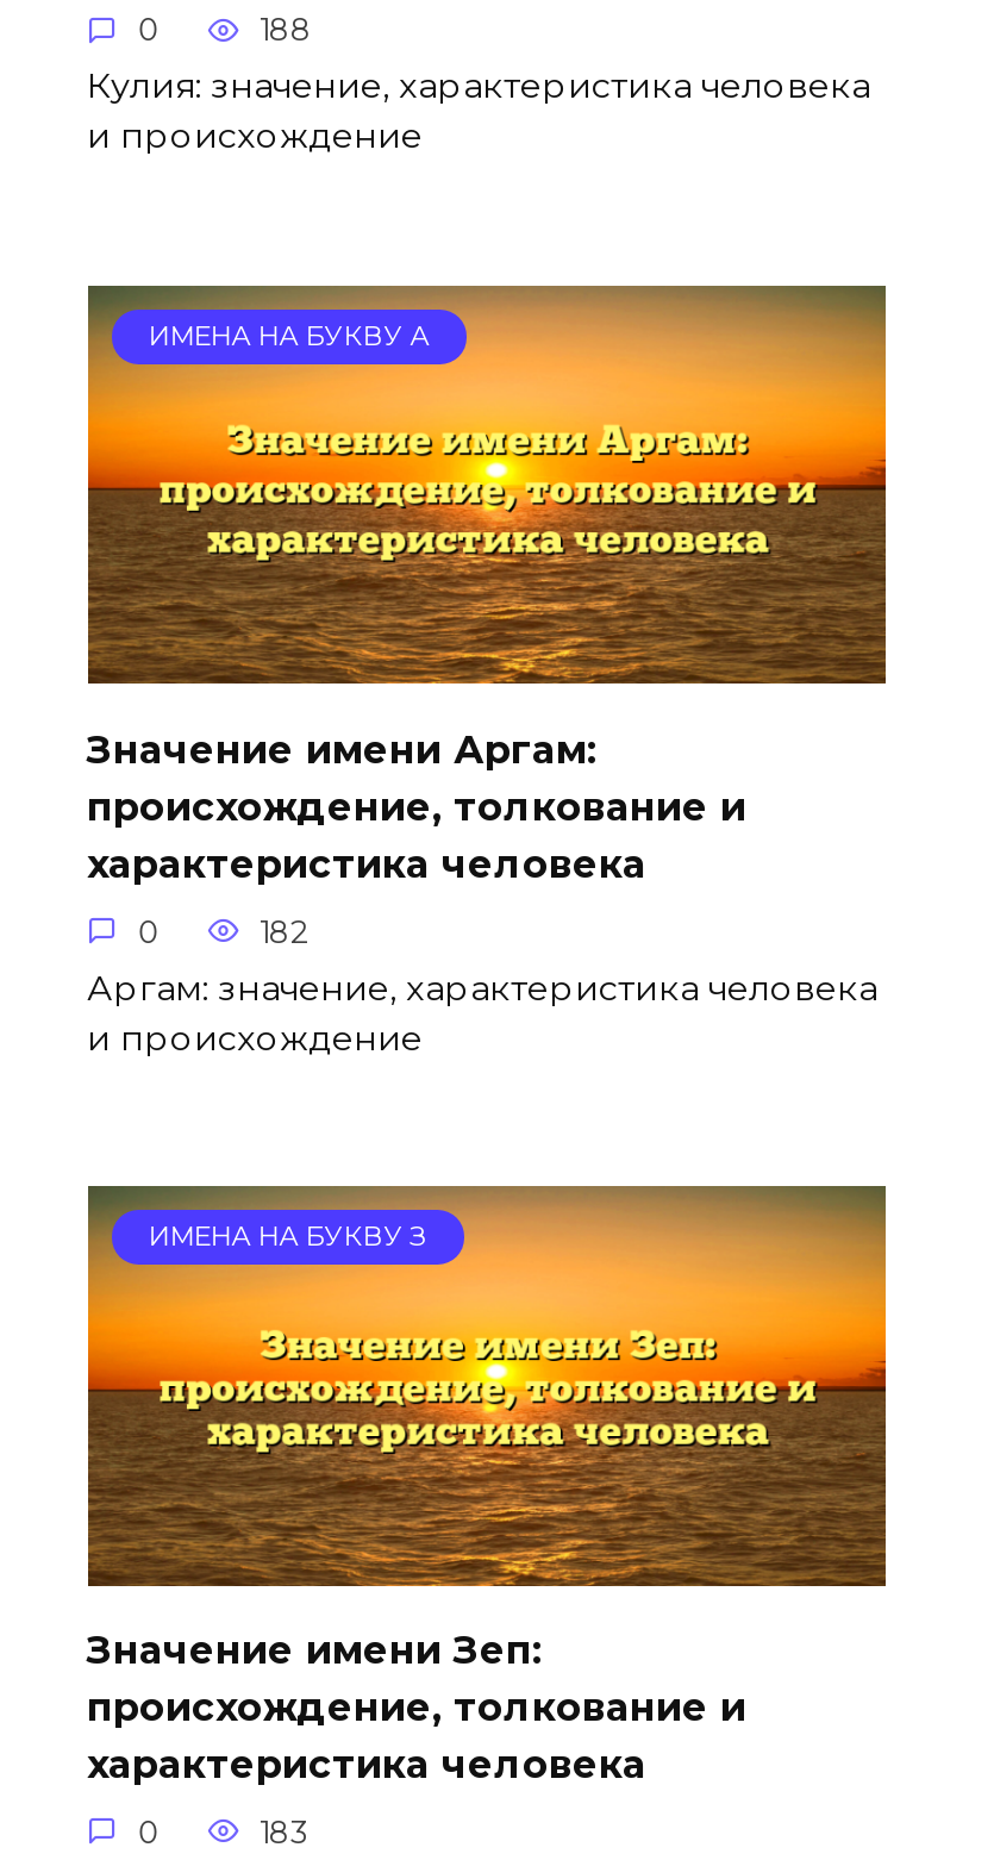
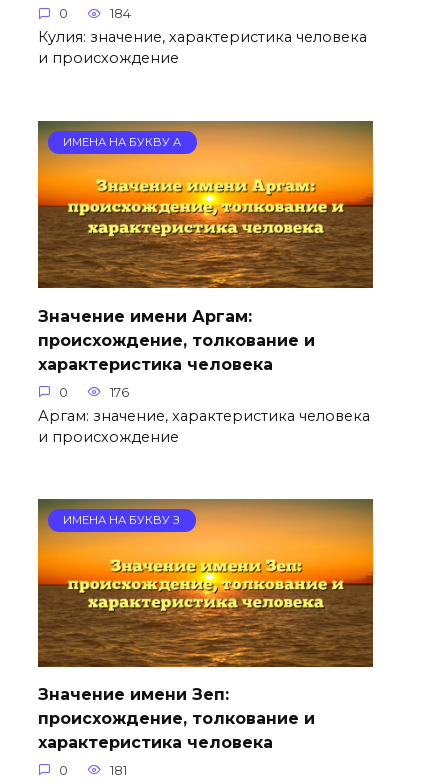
[260,13,312,49] 188 -> [110,6,131,21] 184
[260,914,307,950] 182 -> [110,385,129,400] 176
[260,1815,310,1850] 183 -> [110,763,127,778] 181

